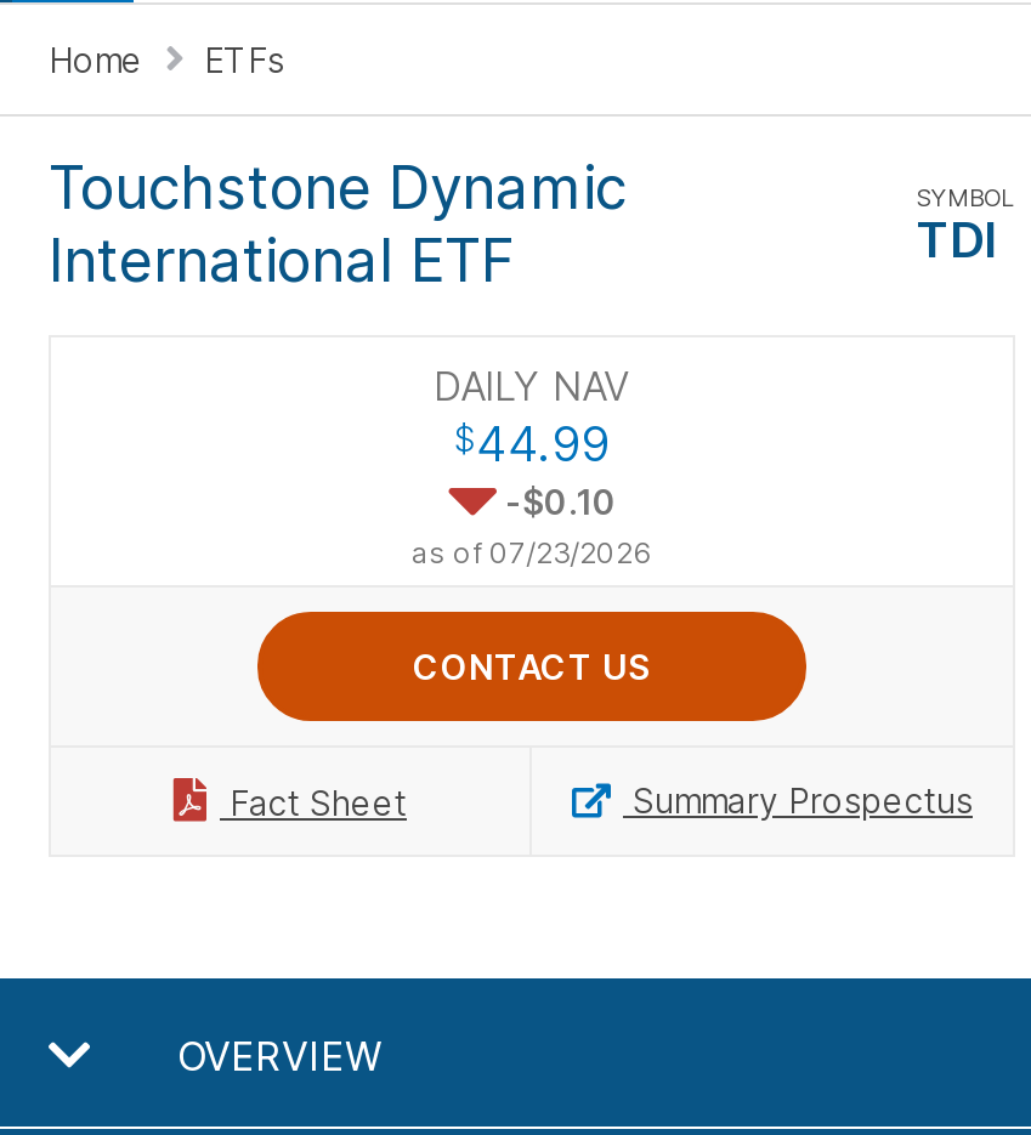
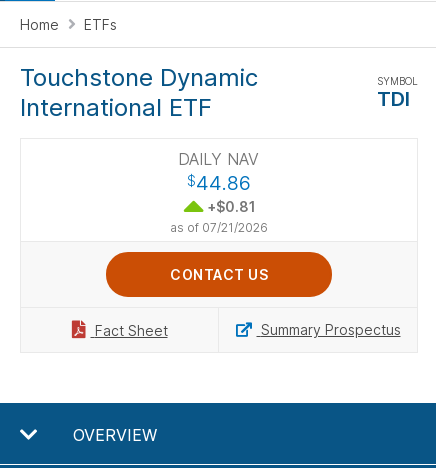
[454,415,610,473] $44.99 -> [187,171,251,195] $44.86
[505,481,617,522] -$0.10 -> [206,198,255,215] +$0.81
[412,535,652,571] as of 07/23/2026 -> [170,220,268,235] as of 07/21/2026

